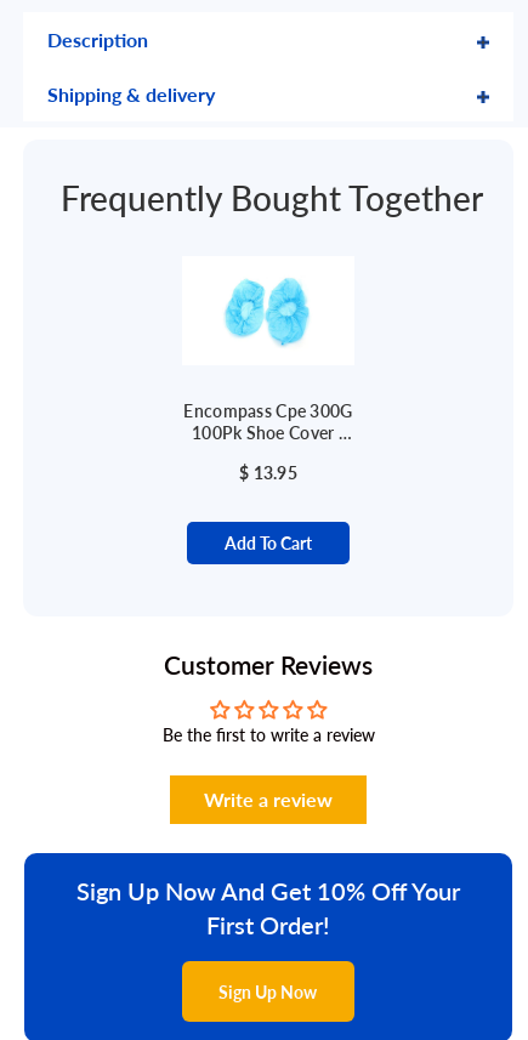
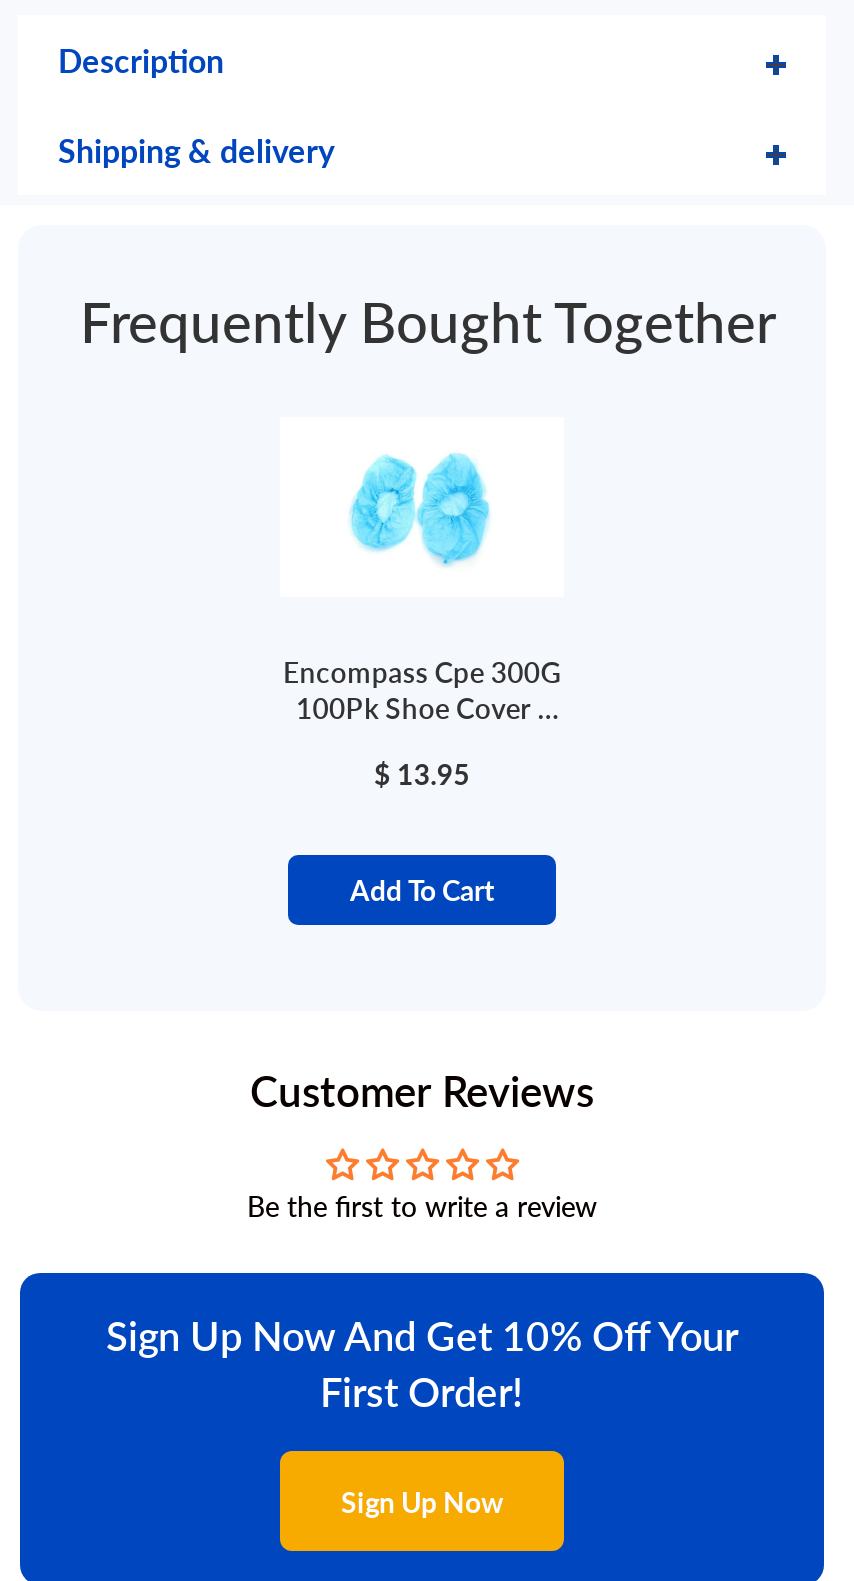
[204,788,333,811] Write a review -> none

